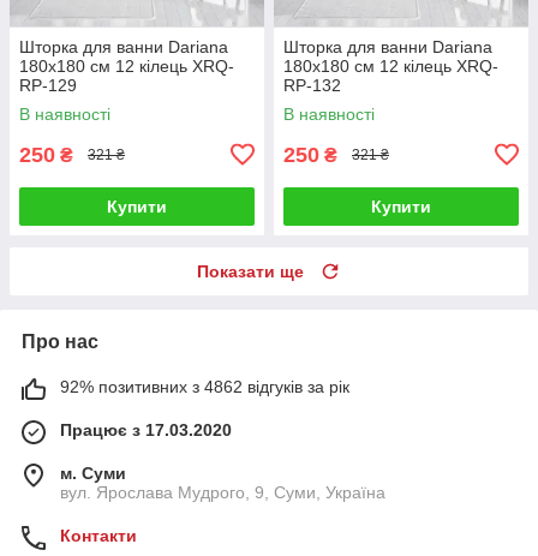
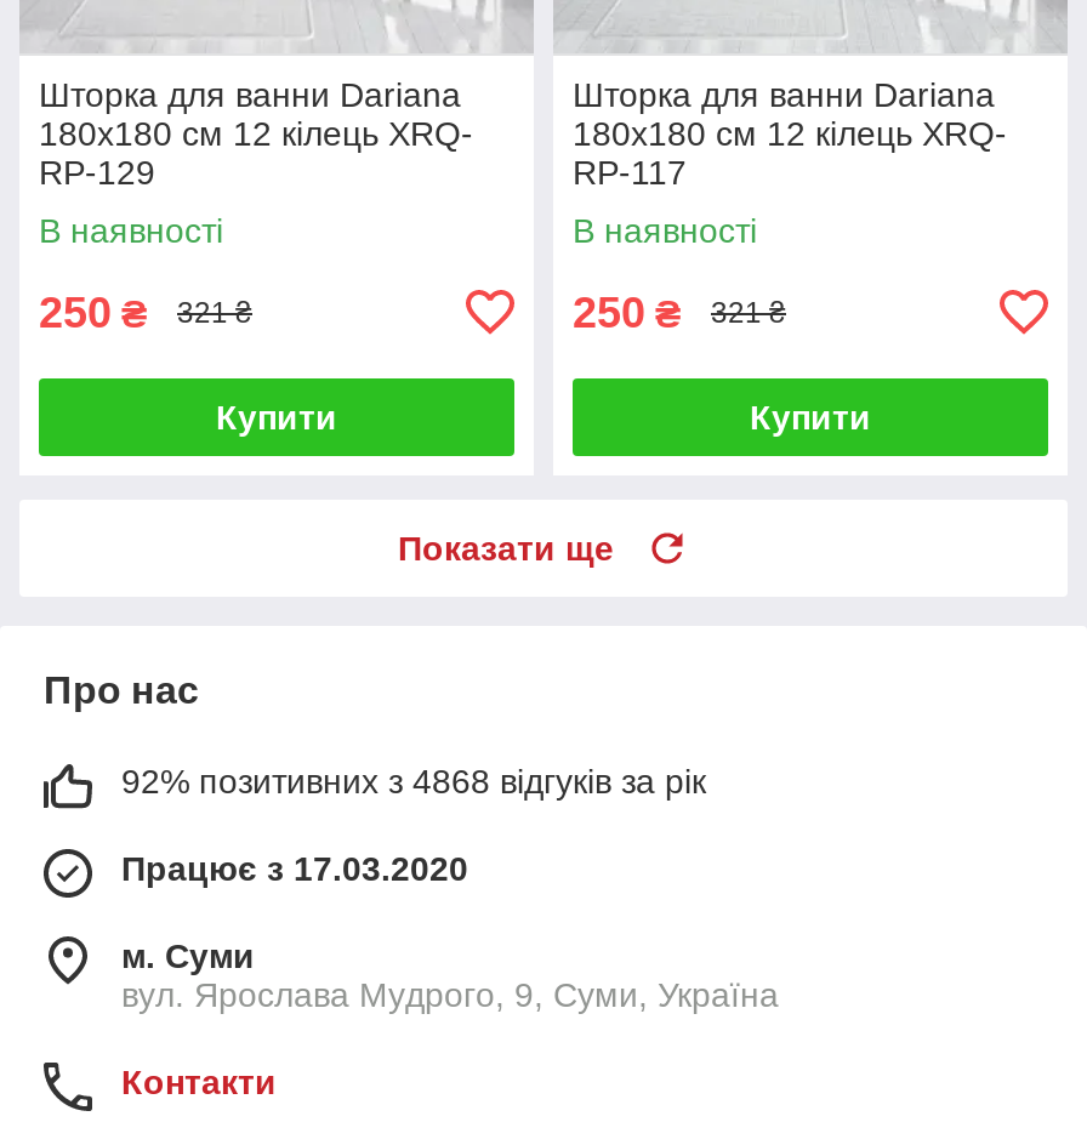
[283,75,341,95] RP-132 -> [573,152,687,191] RP-117
[60,377,349,396] 92% позитивних з 4862 відгуків за рік -> [121,761,706,800] 92% позитивних з 4868 відгуків за рік

